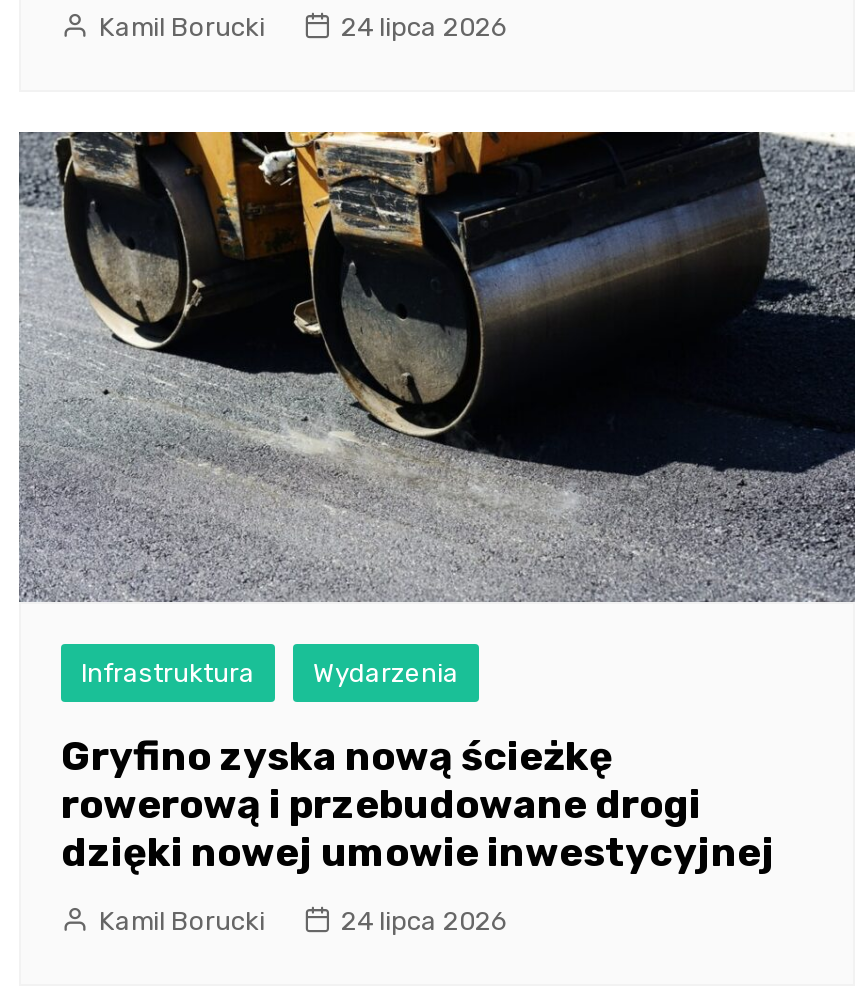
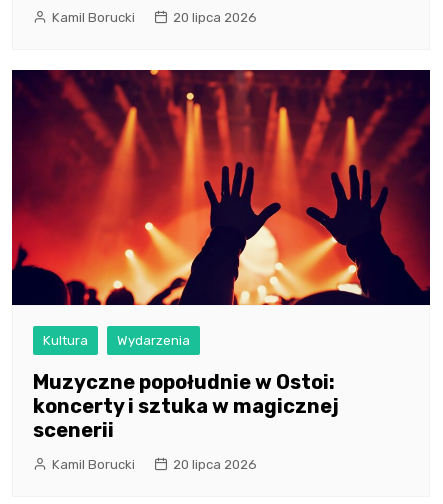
[341,12,509,42] 24 lipca 2026 -> [173,10,257,25] 20 lipca 2026
[17,130,857,689] [image] | Infrastruktura -> [11,69,431,348] [image] | Kultura
[61,733,775,877] Gryfino zyska nową ścieżkę | rowerową i przebudowane drogi | dzięki nowej umowie inwestycyjnej -> [33,370,339,442] Muzyczne popołudnie w Ostoi: | koncerty i sztuka w magicznej | scenerii
[341,907,509,937] 24 lipca 2026 -> [173,457,257,472] 20 lipca 2026

